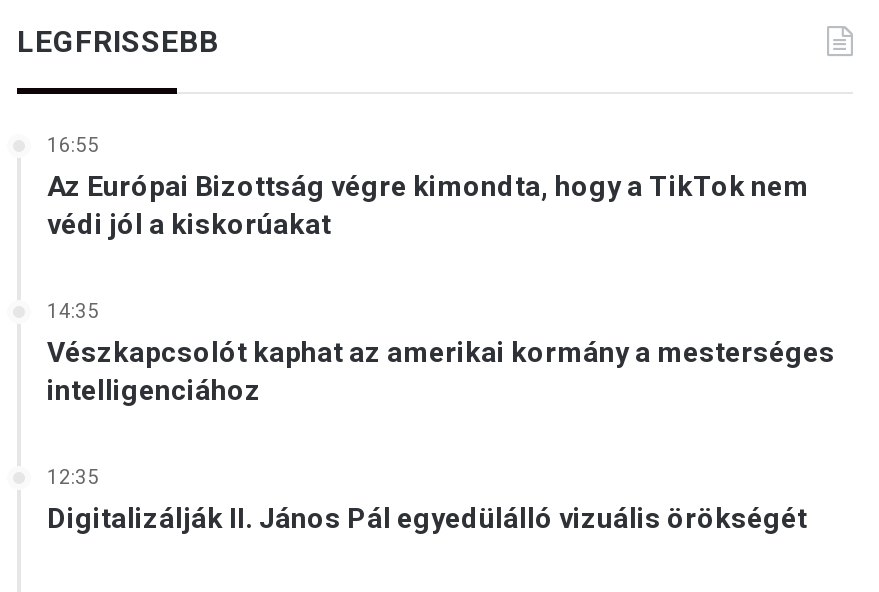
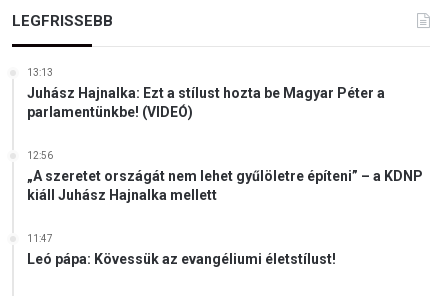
[47,134,809,240] 16:55 | Az Európai Bizottság végre kimondta, hogy a TikTok nem | védi jól a kiskorúakat -> [27,67,385,120] 13:13 | Juhász Hajnalka: Ezt a stílust hozta be Magyar Péter a | parlamentünkbe! (VIDEÓ)
[47,300,835,406] 14:35 | Vészkapcsolót kaphat az amerikai kormány a mesterséges | intelligenciához -> [27,150,423,203] 12:56 | „A szeretet országát nem lehet gyűlöletre építeni” – a KDNP | kiáll Juhász Hajnalka mellett
[47,466,807,534] 12:35 | Digitalizálják II. János Pál egyedülálló vizuális örökségét -> [27,233,336,267] 11:47 | Leó pápa: Kövessük az evangéliumi életstílust!

